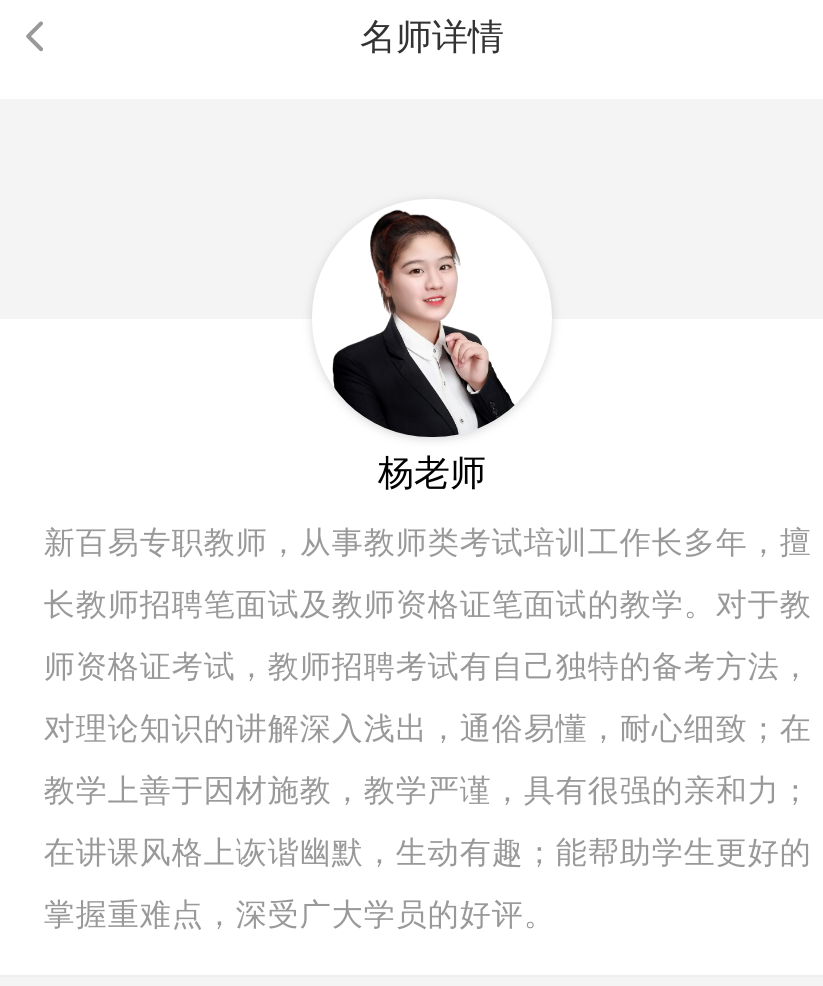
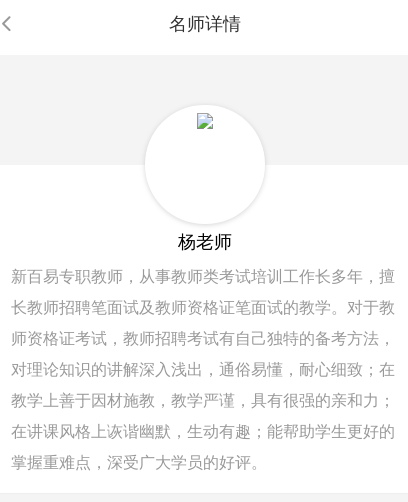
[330,209,516,439] [image] -> none

